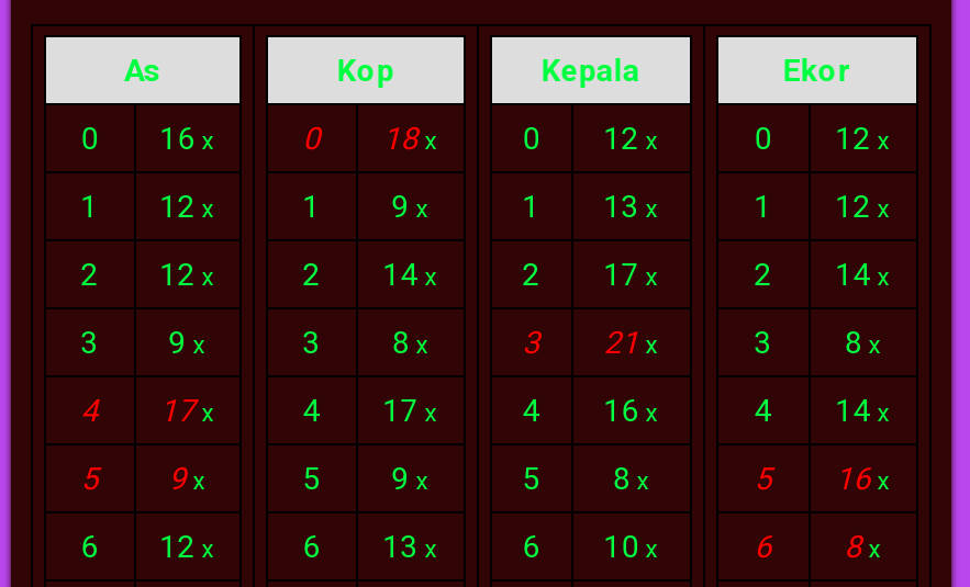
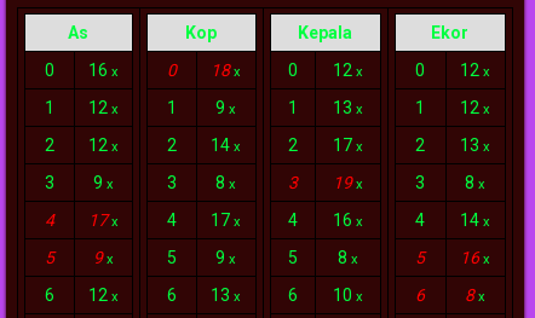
[754,256,890,291] 2 14 x -> [416,135,491,154] 2 13 x
[522,324,659,359] 3 21 x -> [288,173,363,192] 3 19 x

